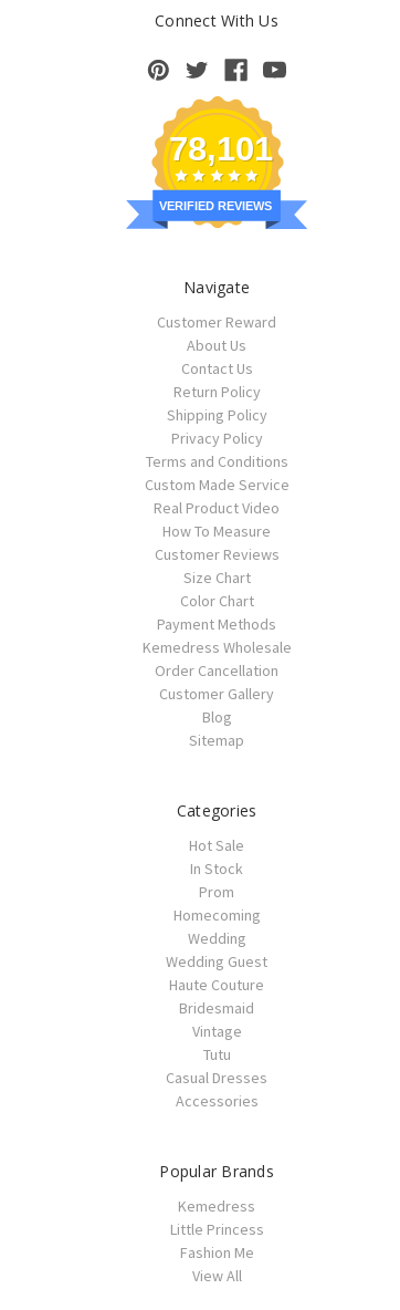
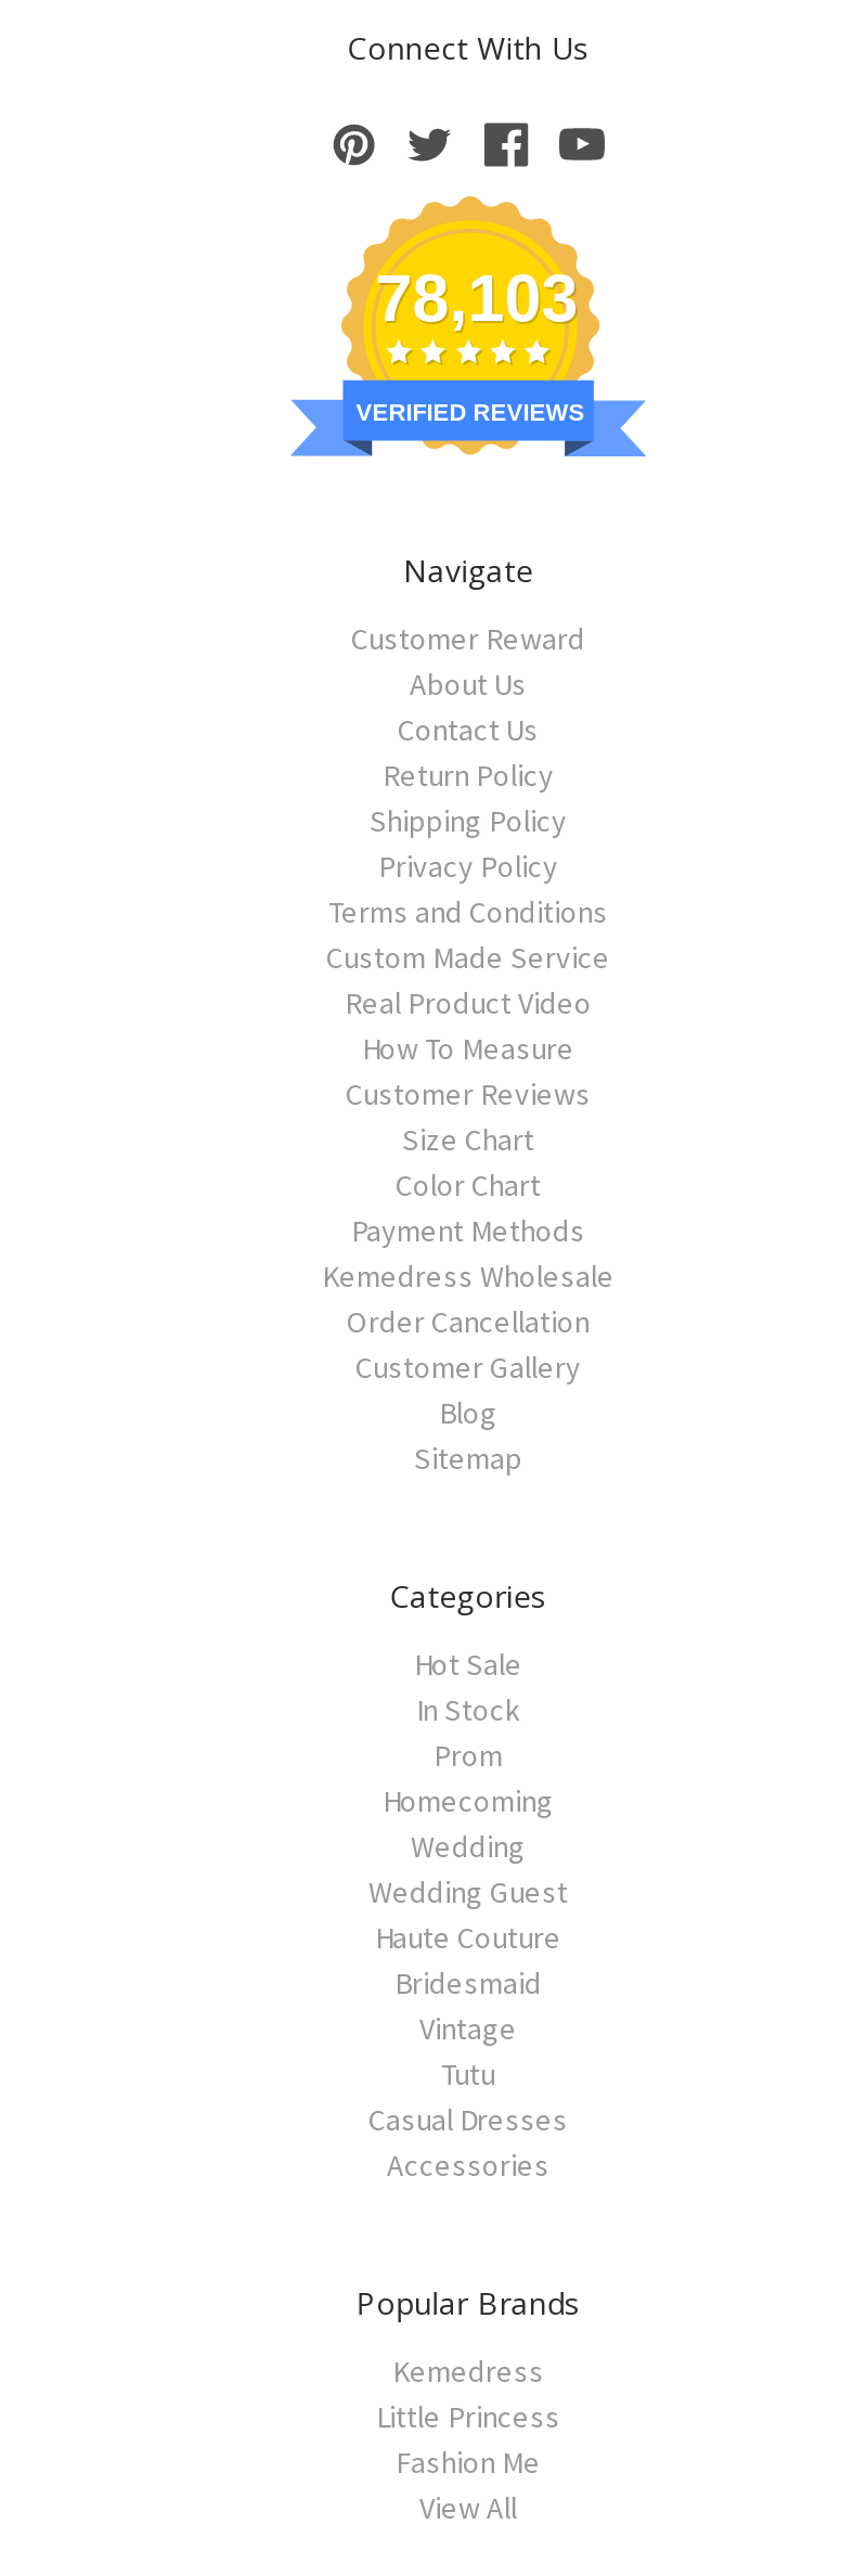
[169,129,273,168] 78,101 -> [374,261,577,336] 78,103

